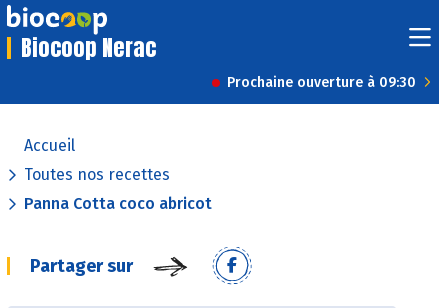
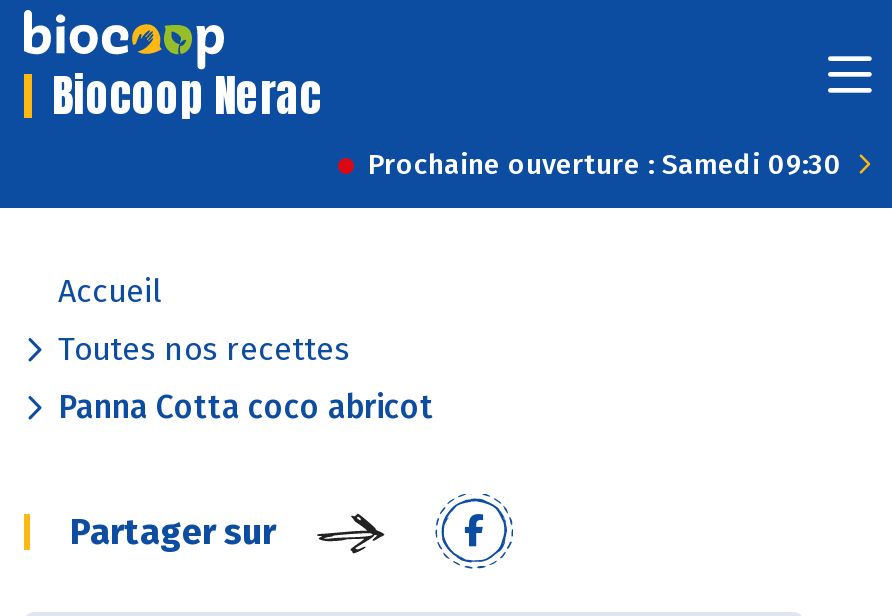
[227,74,416,91] Prochaine ouverture à 09:30 -> [368,148,842,182] Prochaine ouverture : Samedi 09:30

